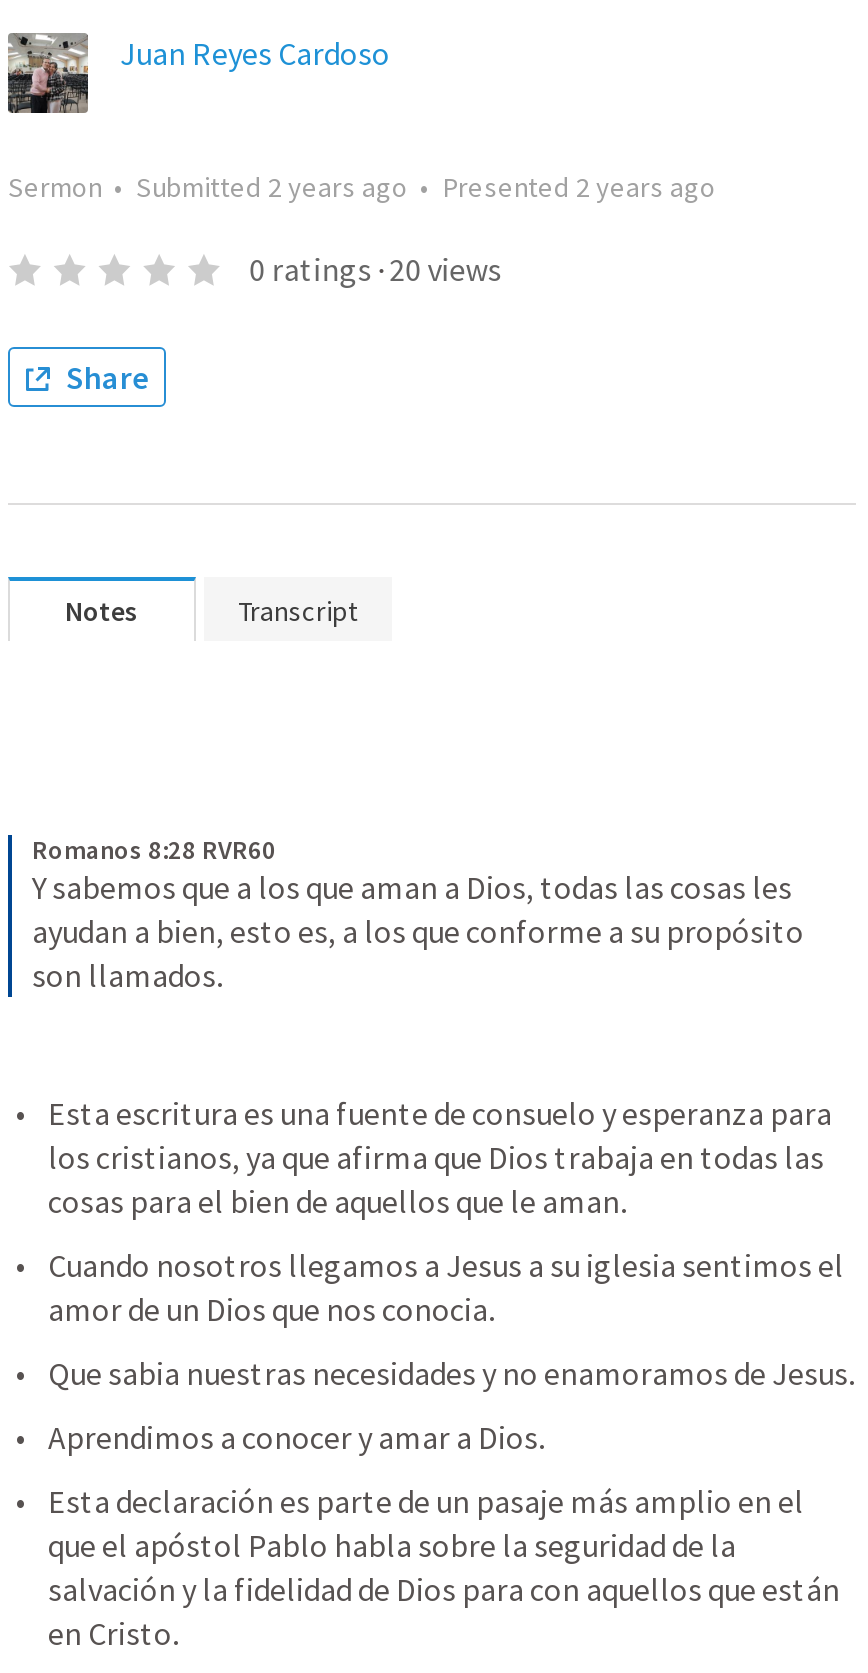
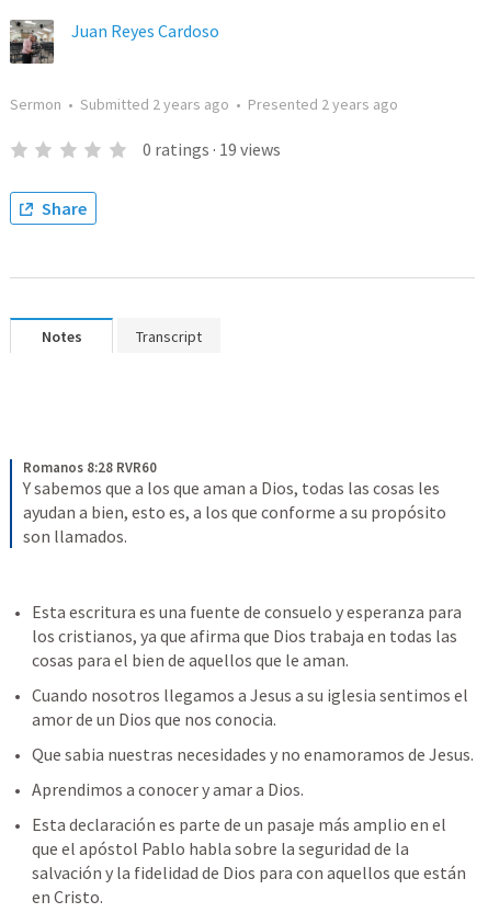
[249,249,501,289] 0 ratings · 20 views -> [142,138,280,160] 0 ratings · 19 views

